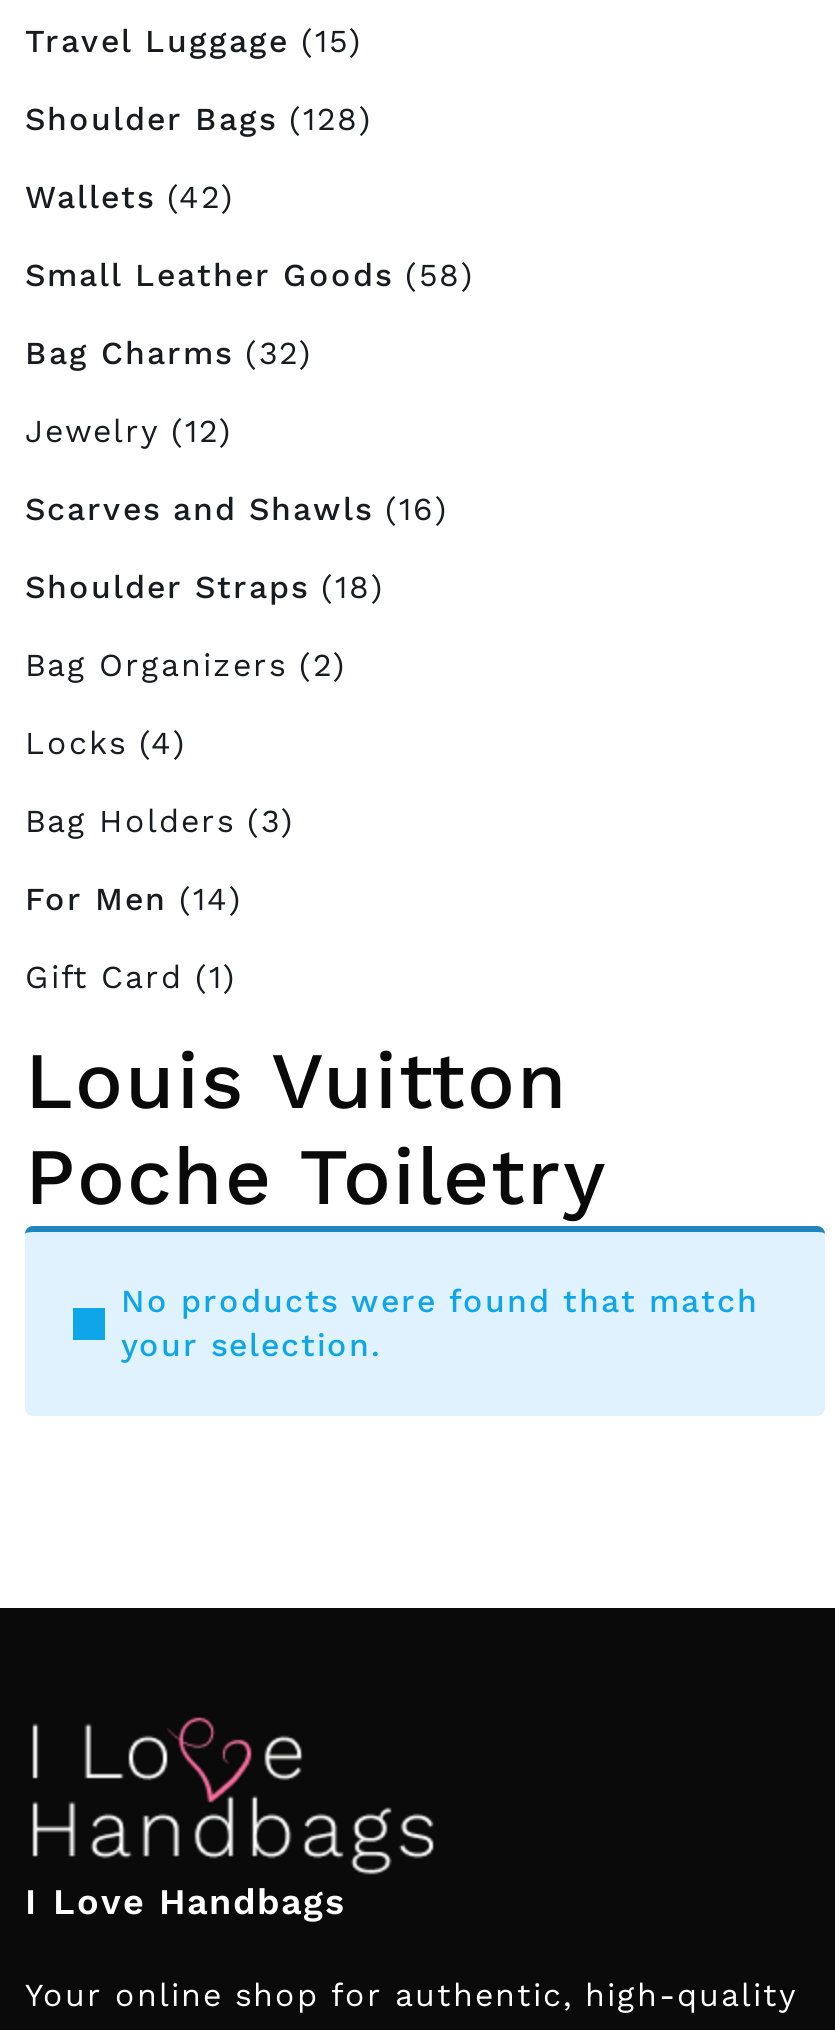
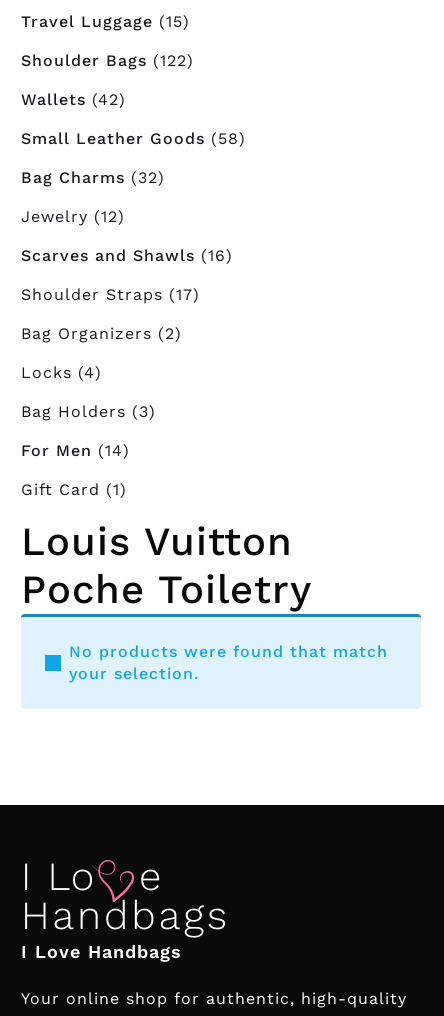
[25,100,373,138] Shoulder Bags (128) -> [21,51,194,70] Shoulder Bags (122)
[25,568,385,606] Shoulder Straps (18) -> [21,285,200,304] Shoulder Straps (17)

